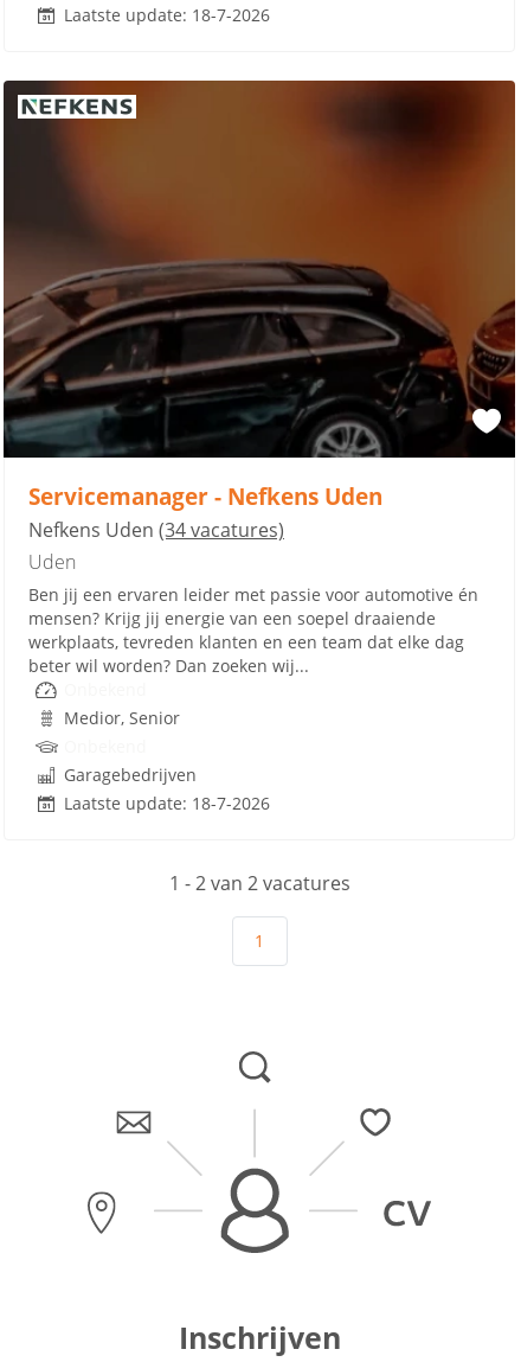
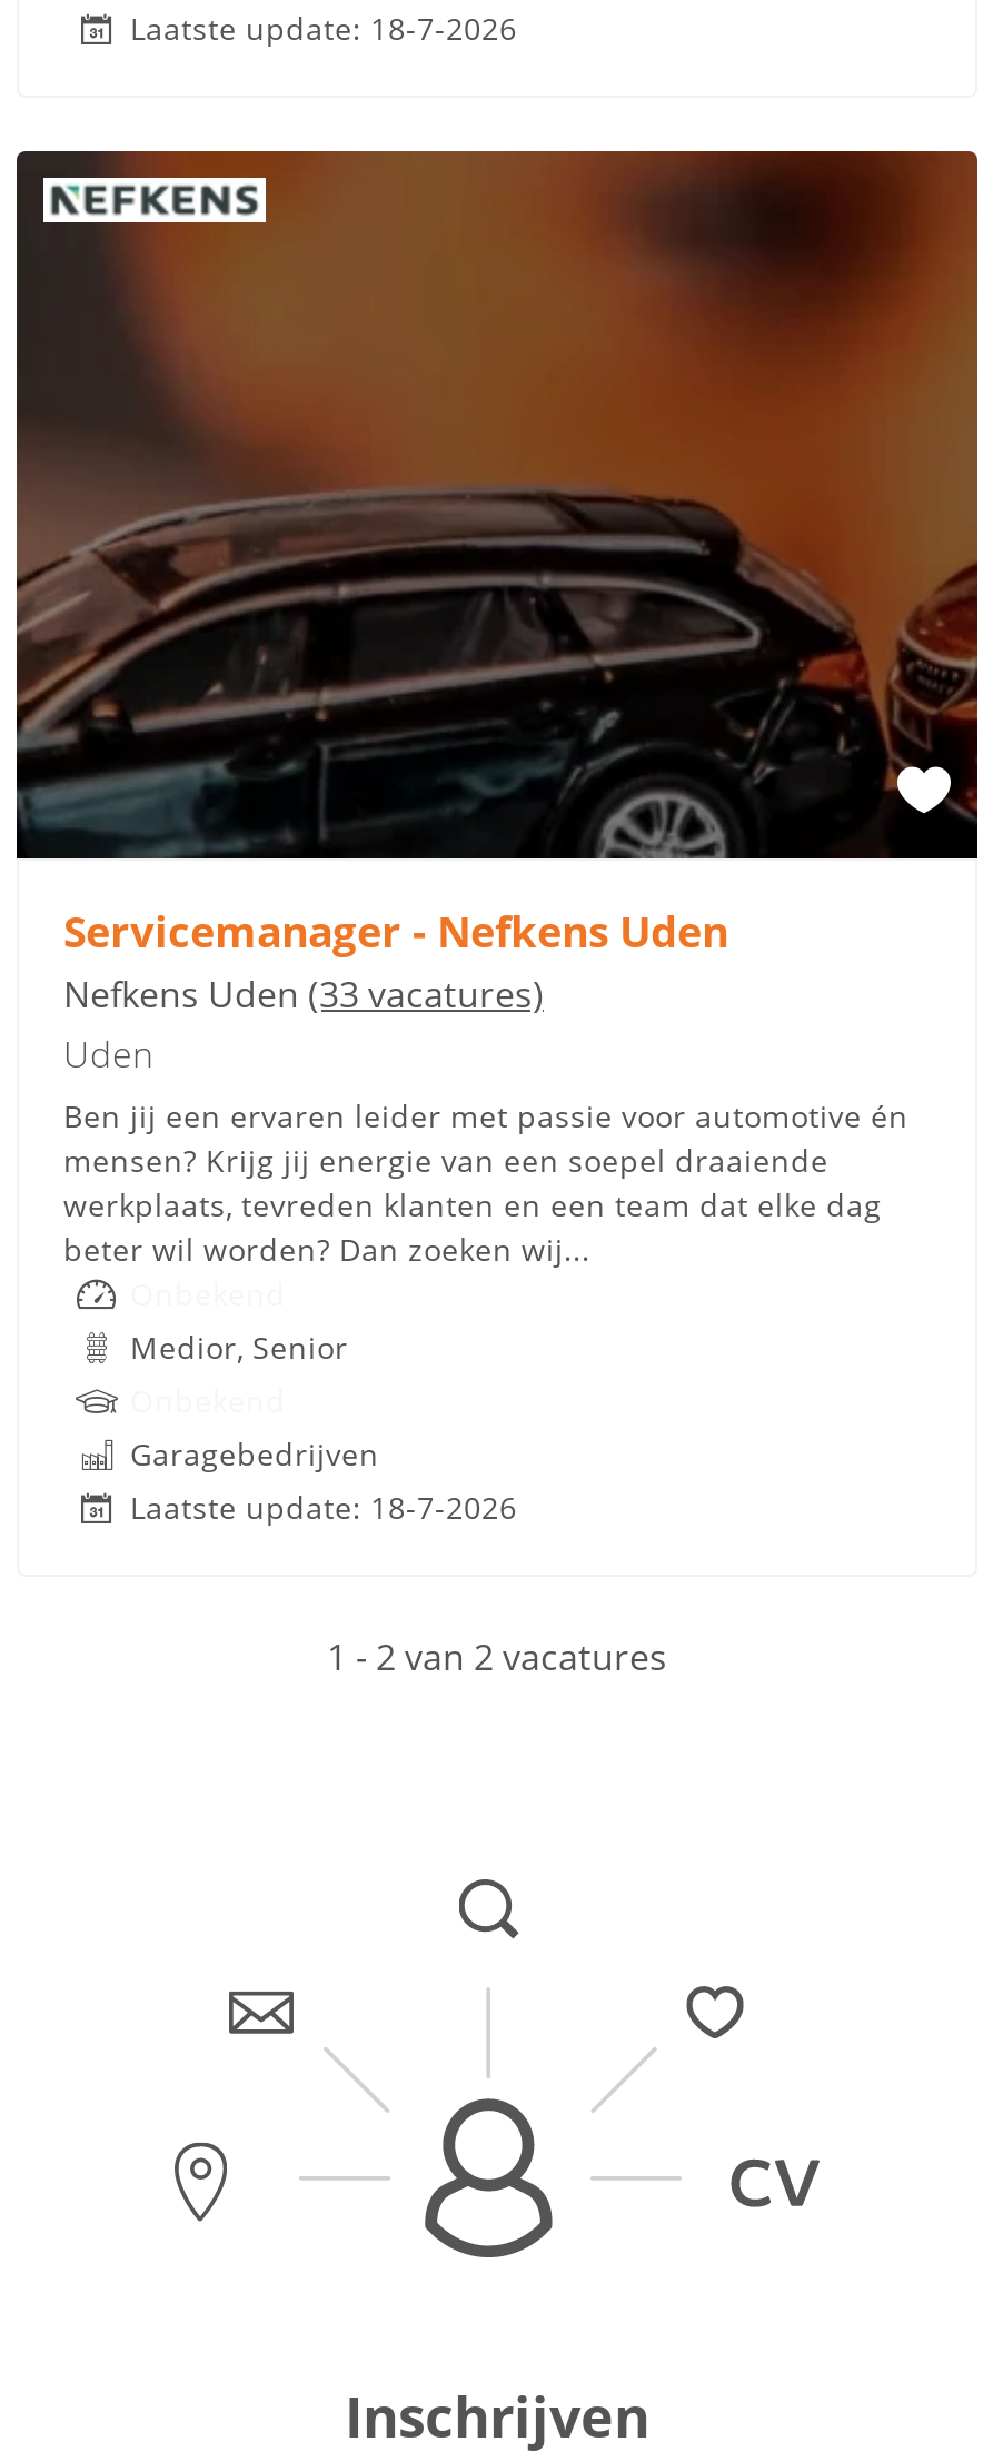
[28,517,284,543] Nefkens Uden (34 vacatures) -> [63,970,544,1019] Nefkens Uden (33 vacatures)
[255,930,264,952] 1 -> none

